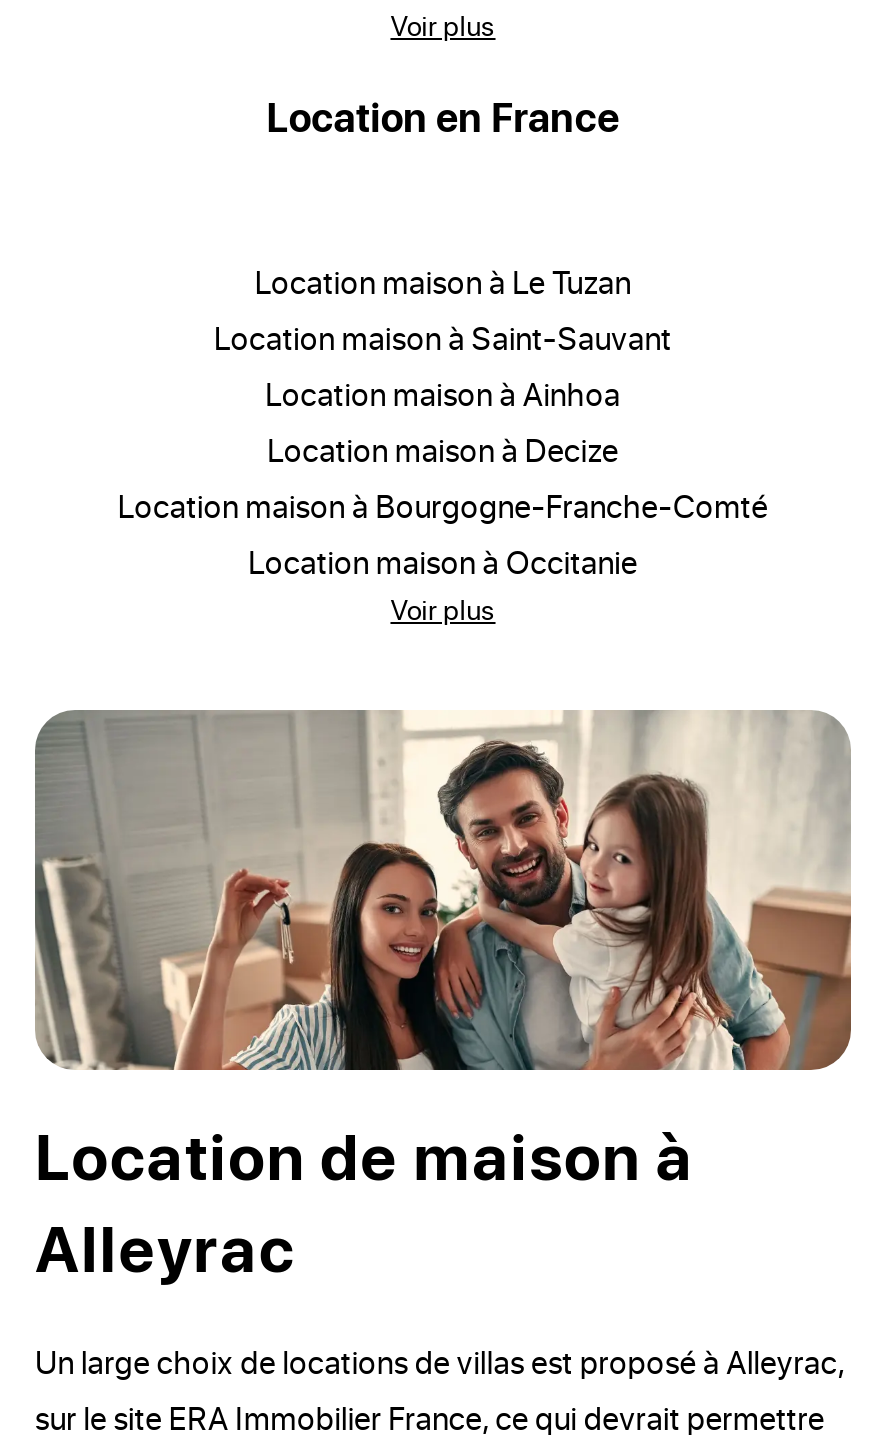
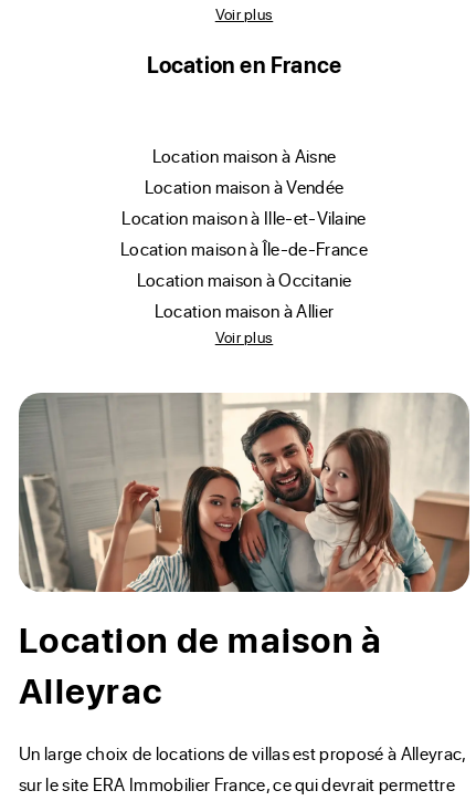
[135,260,768,526] location maison à Le Tuzan | location maison à Saint-Sauvant | location maison à Ainhoa | location maison à Decize | location maison à Bourgogne-Franche-Comté -> [130,144,368,260] location maison à Aisne | location maison à Vendée | location maison à Ille-et-Vilaine | location maison à Île-de-France
moved [265,540,638,582] -> [146,268,352,291]: location maison à Occitanie
none -> [163,299,334,322] location maison à Allier

